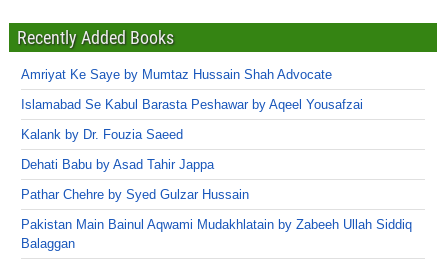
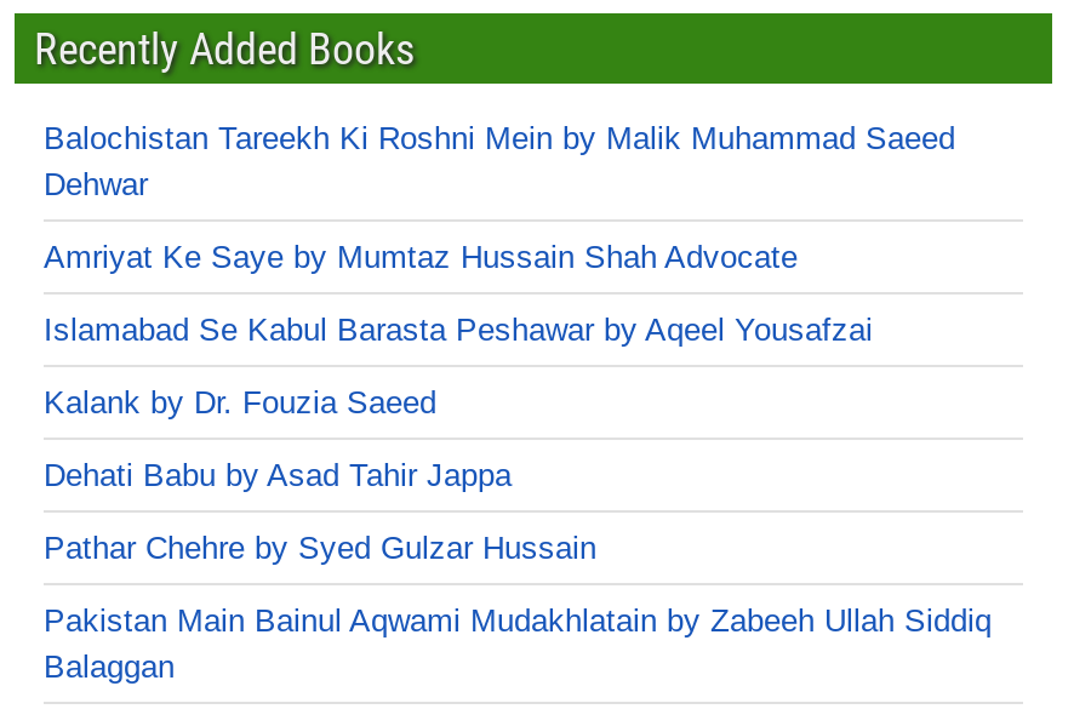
none -> [44,120,955,202] Balochistan Tareekh Ki Roshni Mein by Malik Muhammad Saeed | Dehwar

